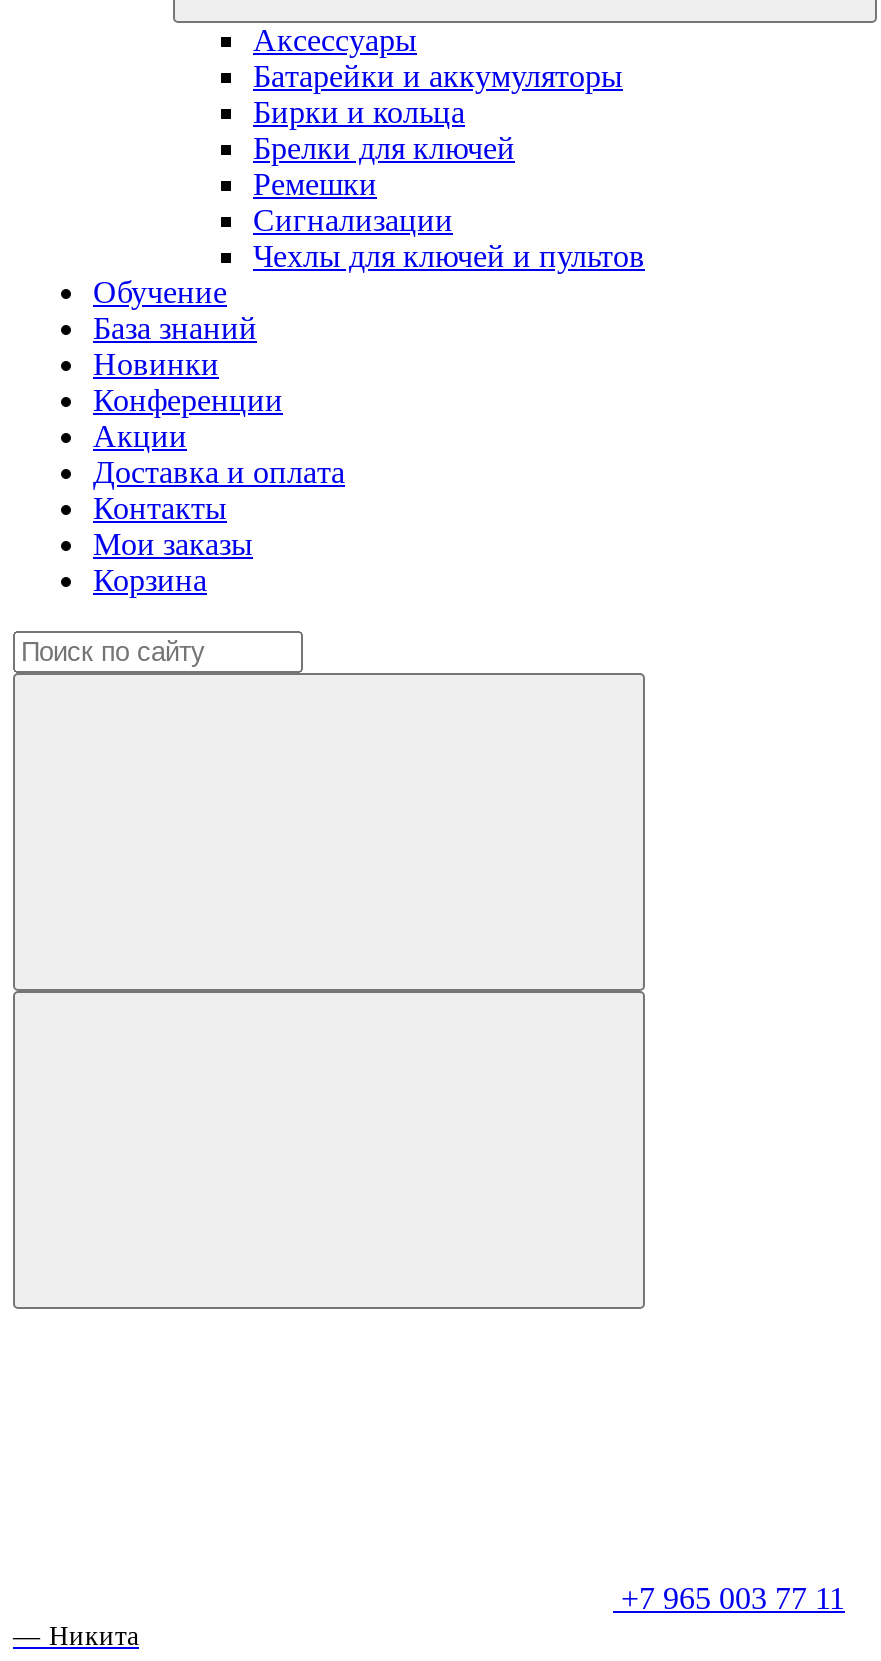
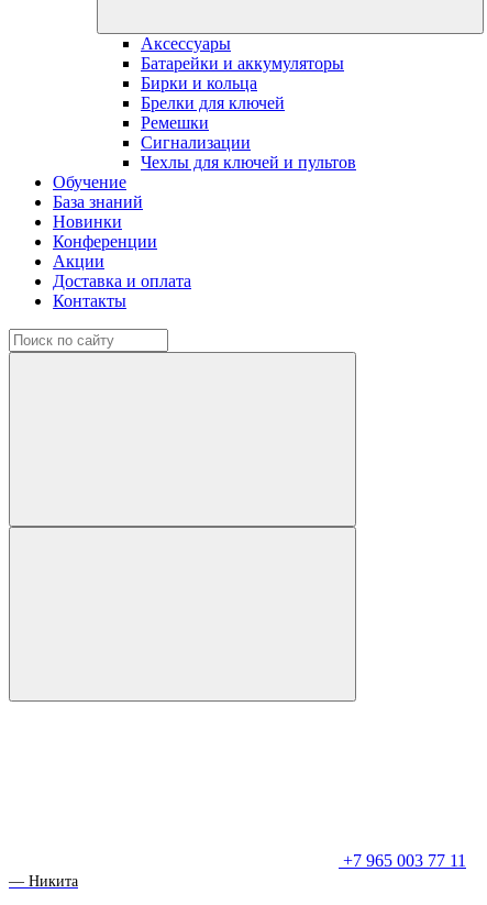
[93,527,253,597] Мои заказы | Корзина -> none

